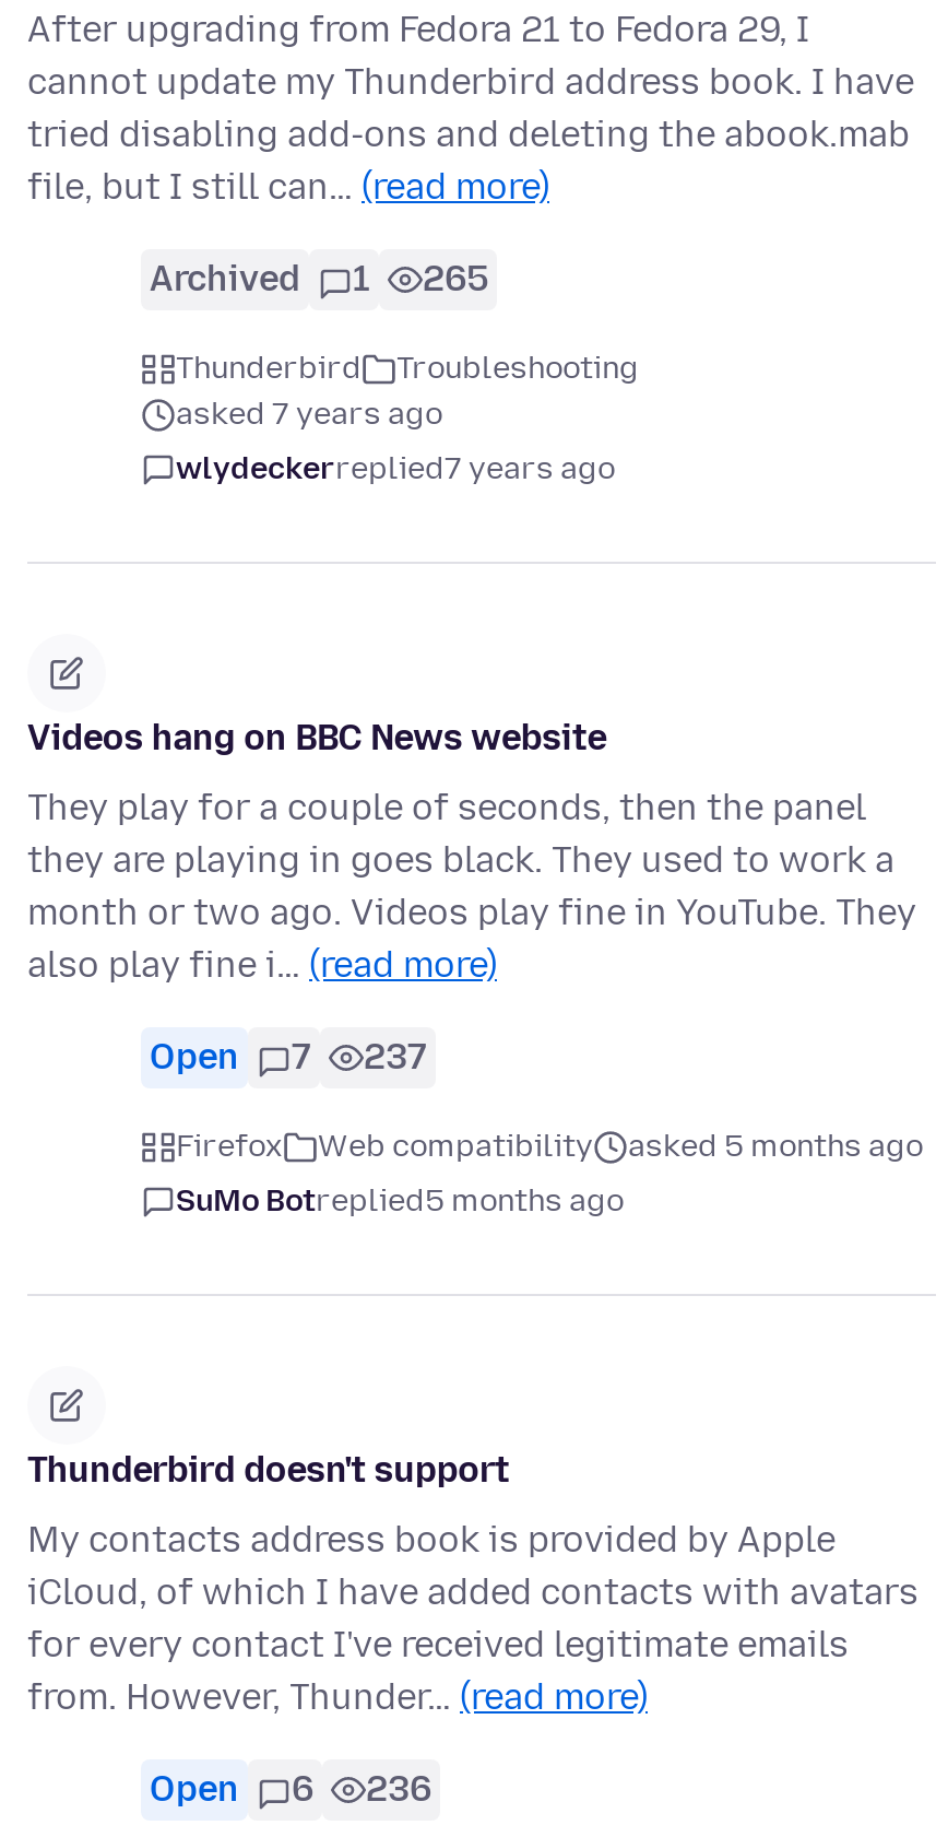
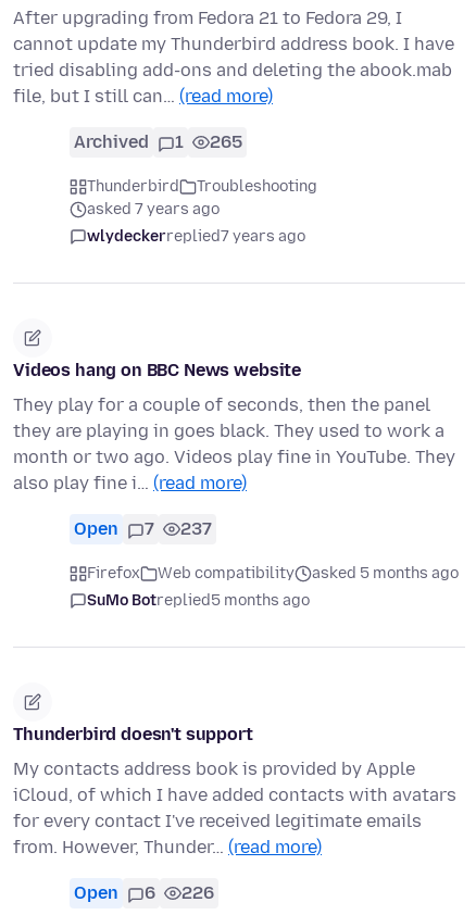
[150,1769,431,1811] Open 6 236 -> [74,883,214,904] Open 6 226

